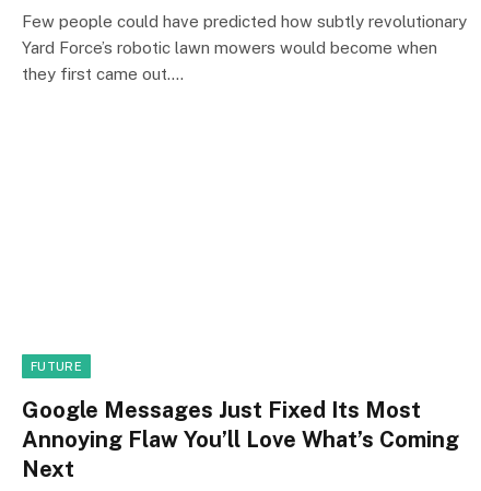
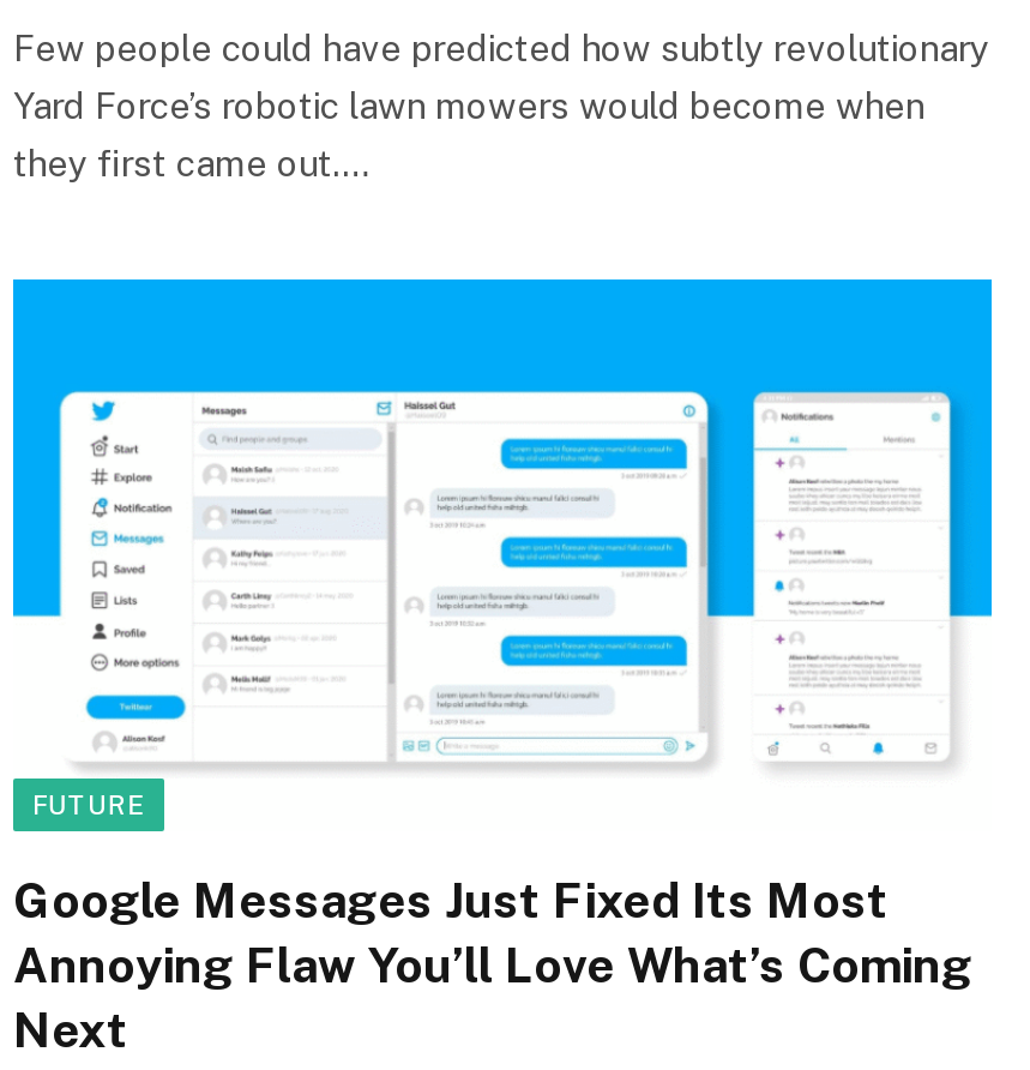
none -> [11,277,994,769] [image]

